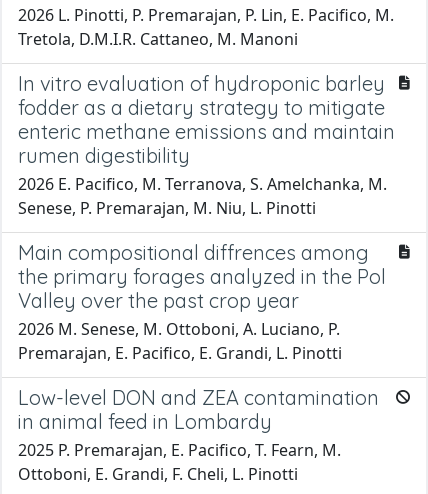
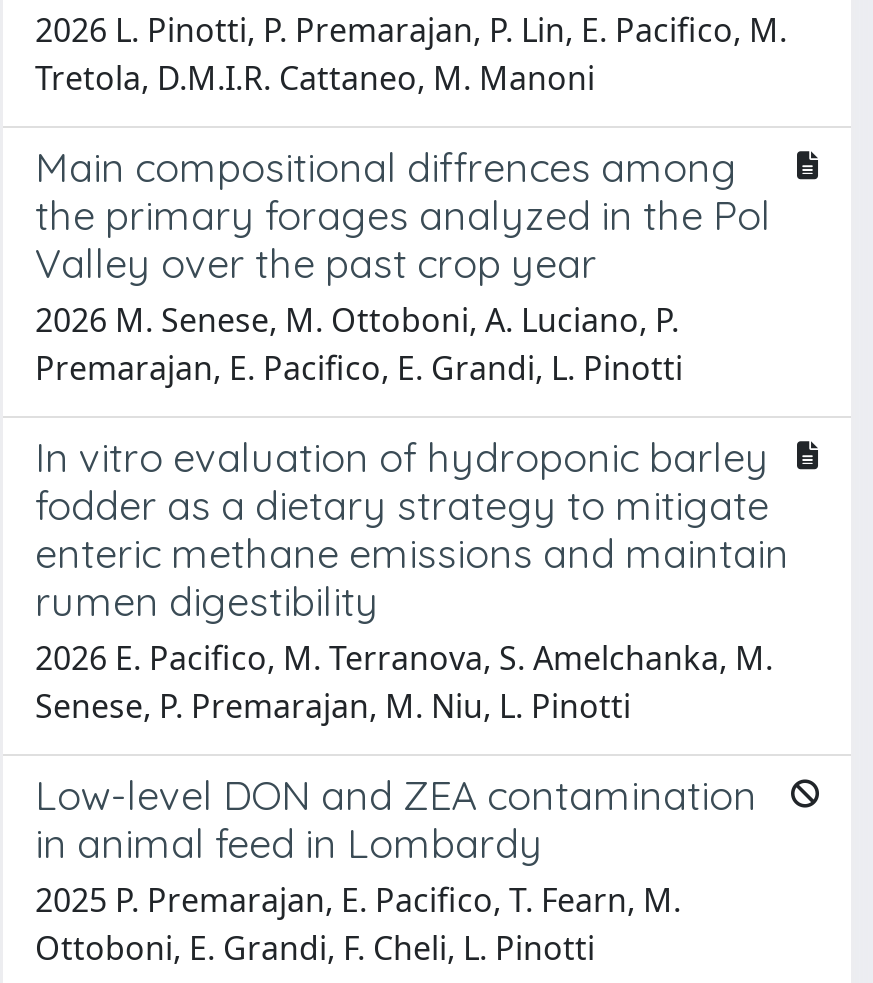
moved [18,71,395,219] -> [35,432,789,728]: In vitro evaluation of hydroponic barley | fodder as a dietary strategy to mitigate | enteric methane emissions and maintain | rumen digestibility | 2026 E. Pacifico, M. Terranova, S. Amelchanka, M. | Senese, P. Premarajan, M. Niu, L. Pinotti
moved [18,240,386,364] -> [35,142,771,390]: Main compositional diffrences among | the primary forages analyzed in the Pol | Valley over the past crop year | 2026 M. Senese, M. Ottoboni, A. Luciano, P. | Premarajan, E. Pacifico, E. Grandi, L. Pinotti

